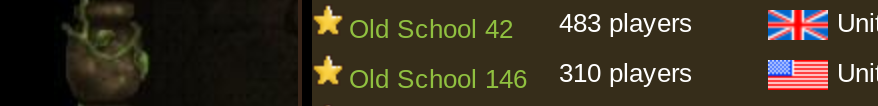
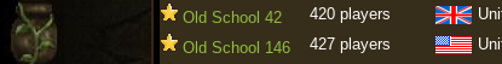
[349,8,693,44] Old School 42 483 players -> [182,5,390,27] Old School 42 420 players
[349,58,693,94] Old School 146 310 players -> [182,35,390,57] Old School 146 427 players

